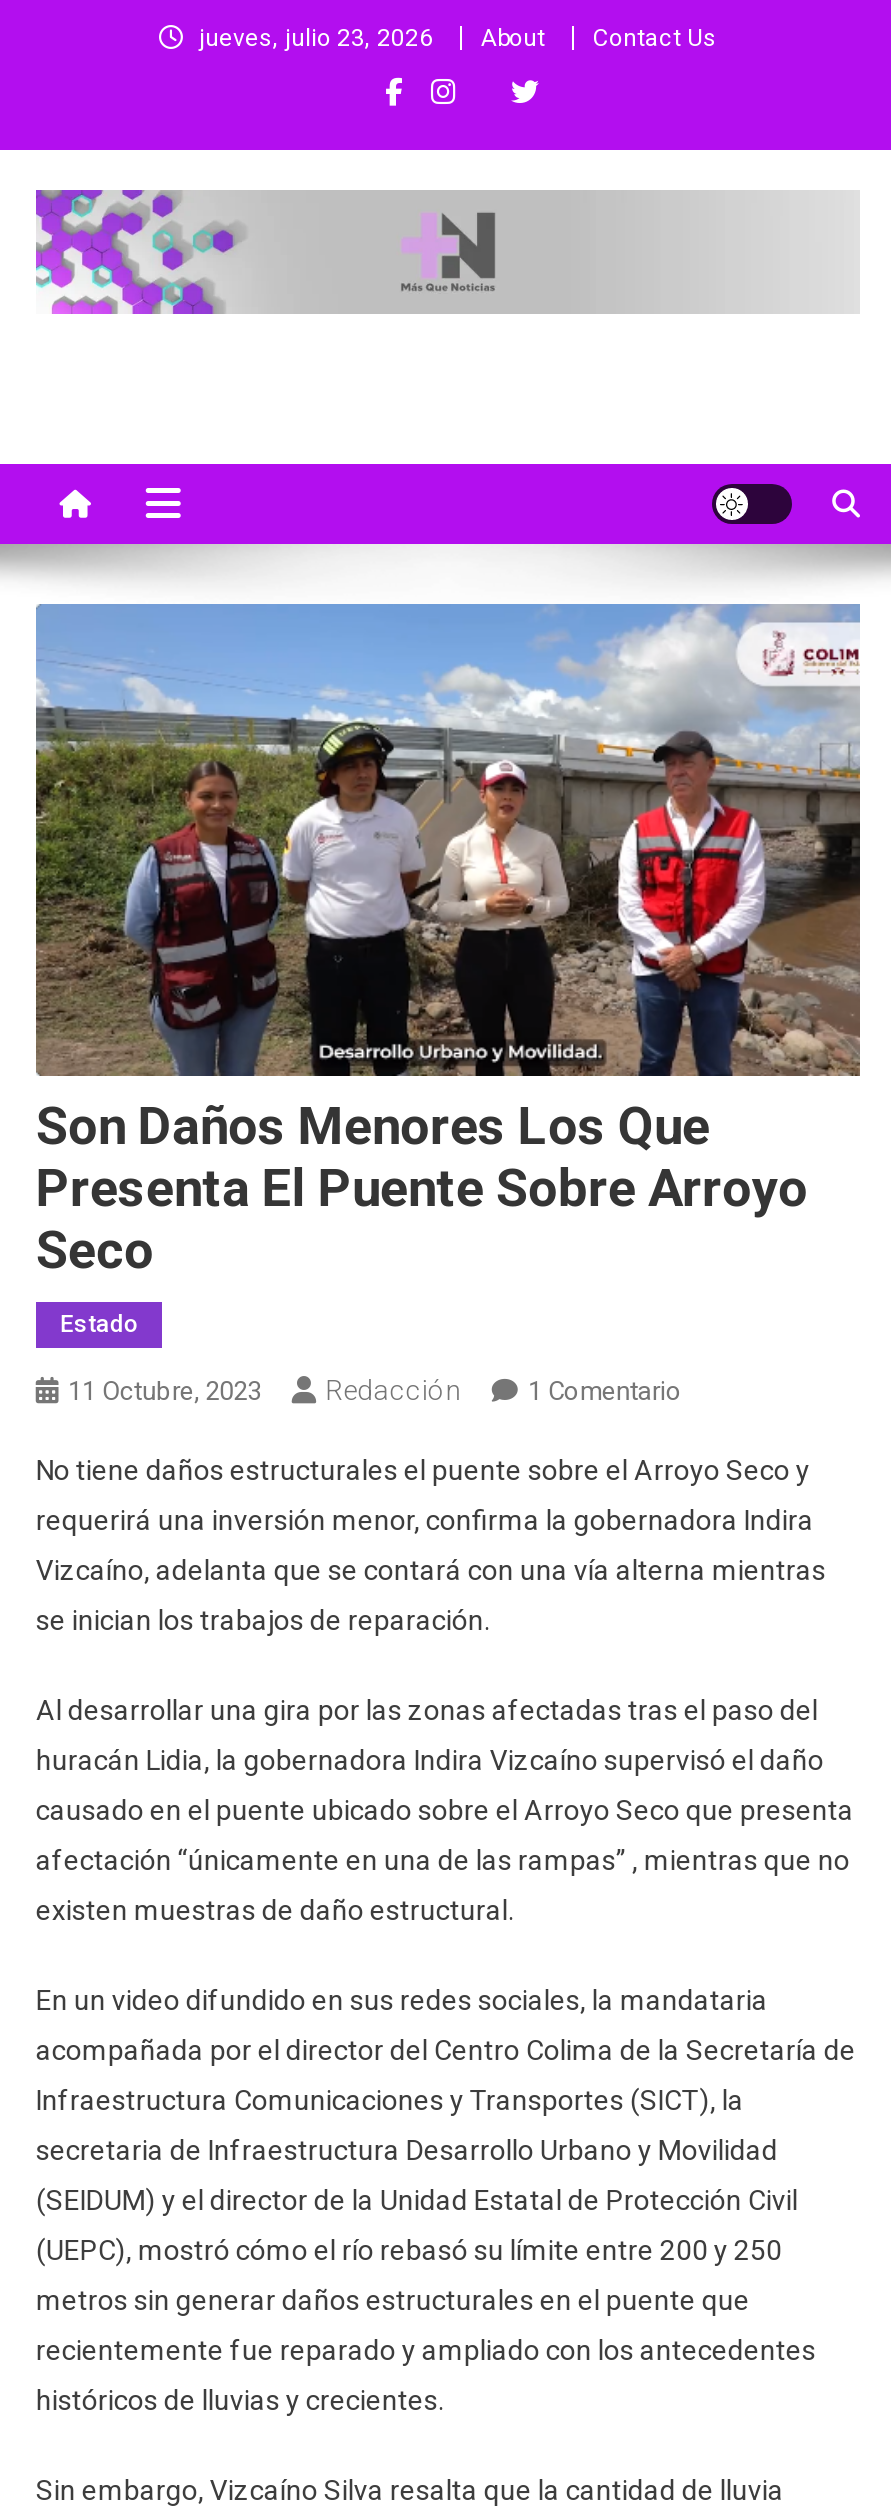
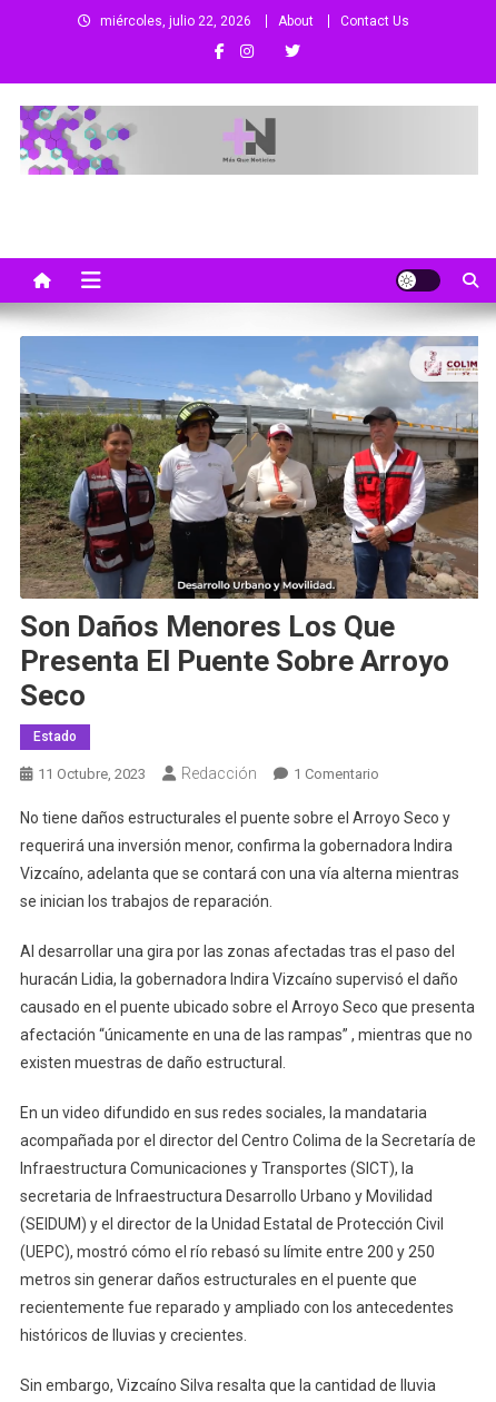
[199,24,433,52] jueves, julio 23, 2026 -> [100,13,251,29] miércoles, julio 22, 2026

